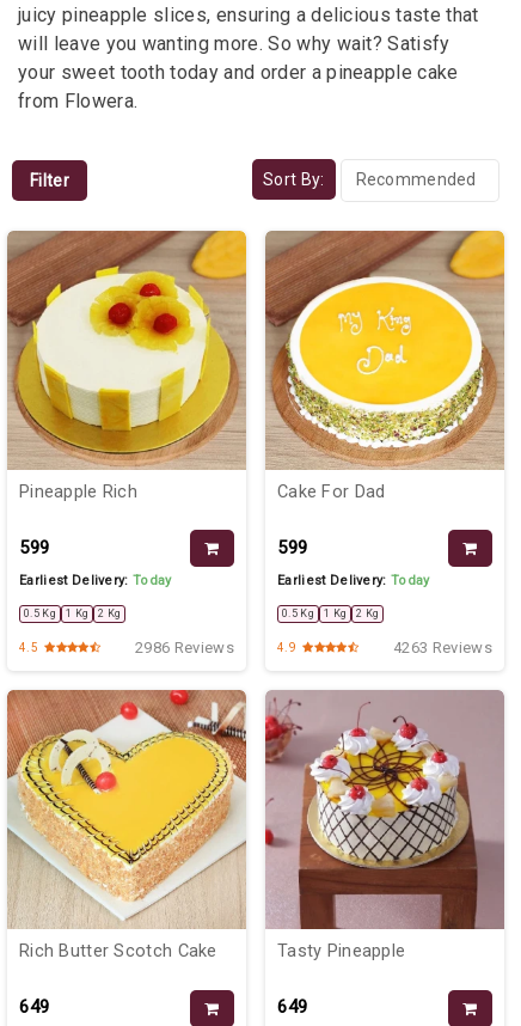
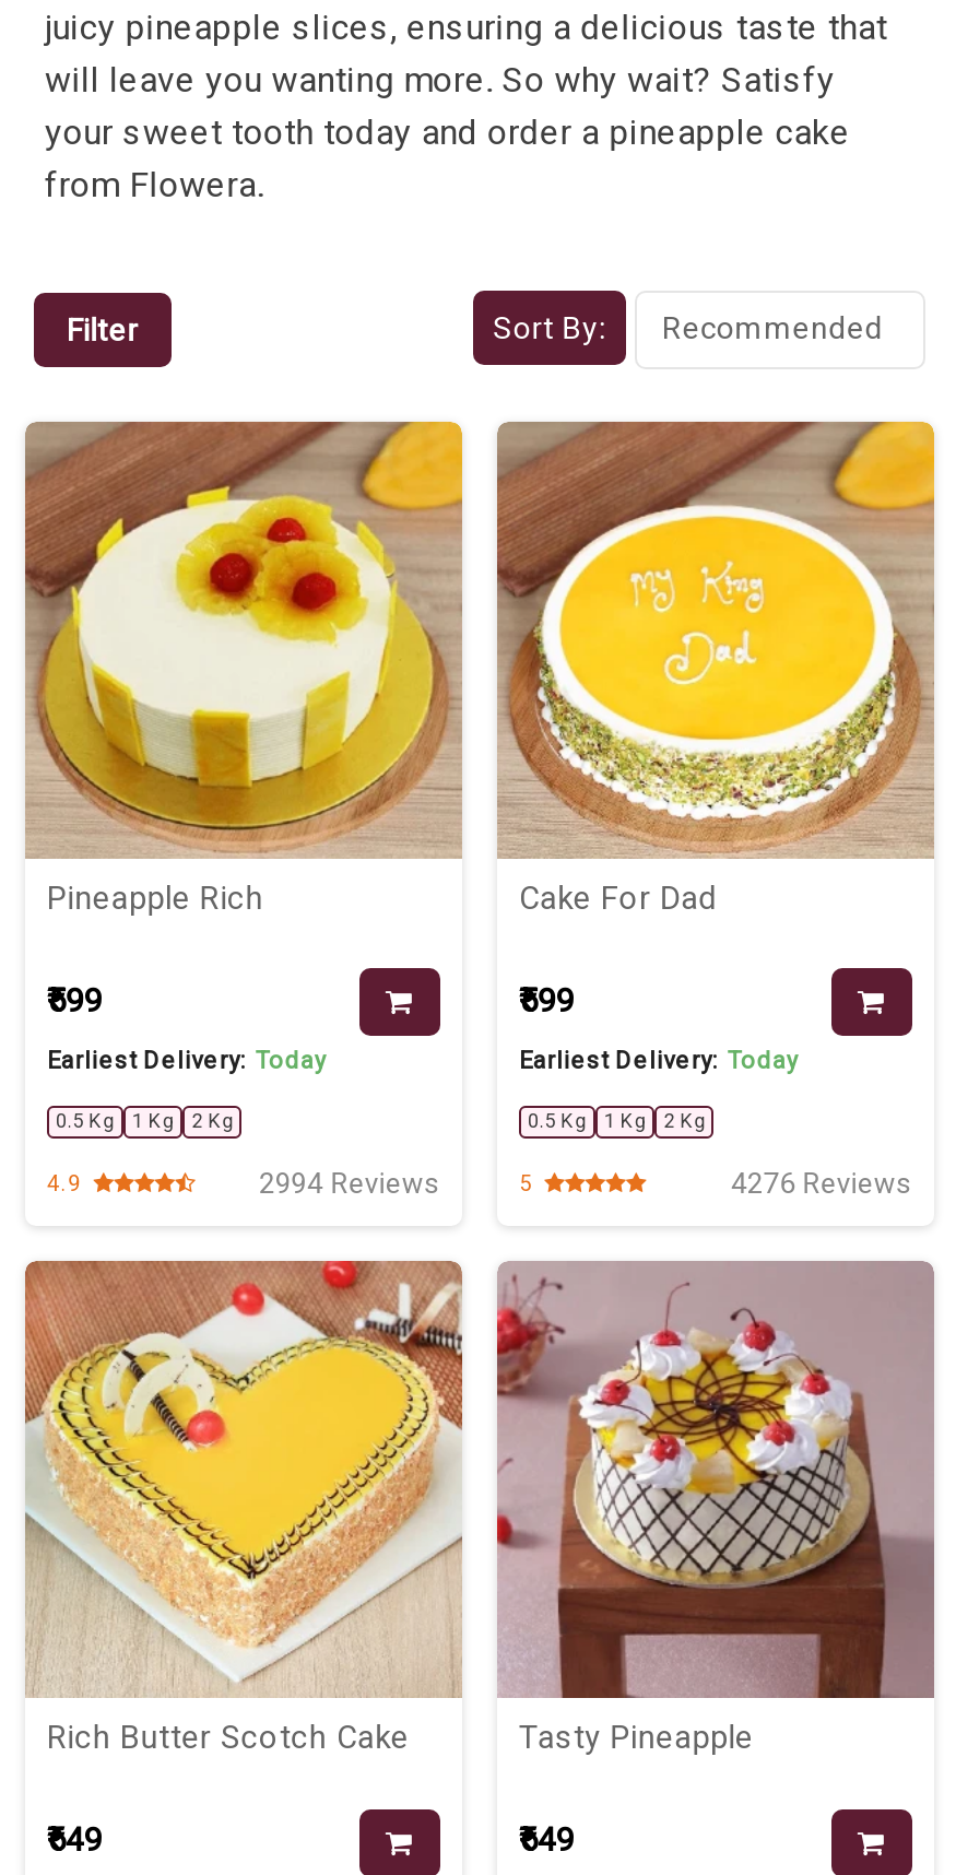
[19,641,41,654] 4.5 -> [47,1172,87,1196] 4.9
[135,639,234,657] 2986 Reviews -> [259,1168,440,1200] 2994 Reviews
[277,641,299,654] 4.9 -> [519,1172,538,1196] 5
[393,639,492,657] 4263 Reviews -> [731,1168,912,1200] 4276 Reviews

